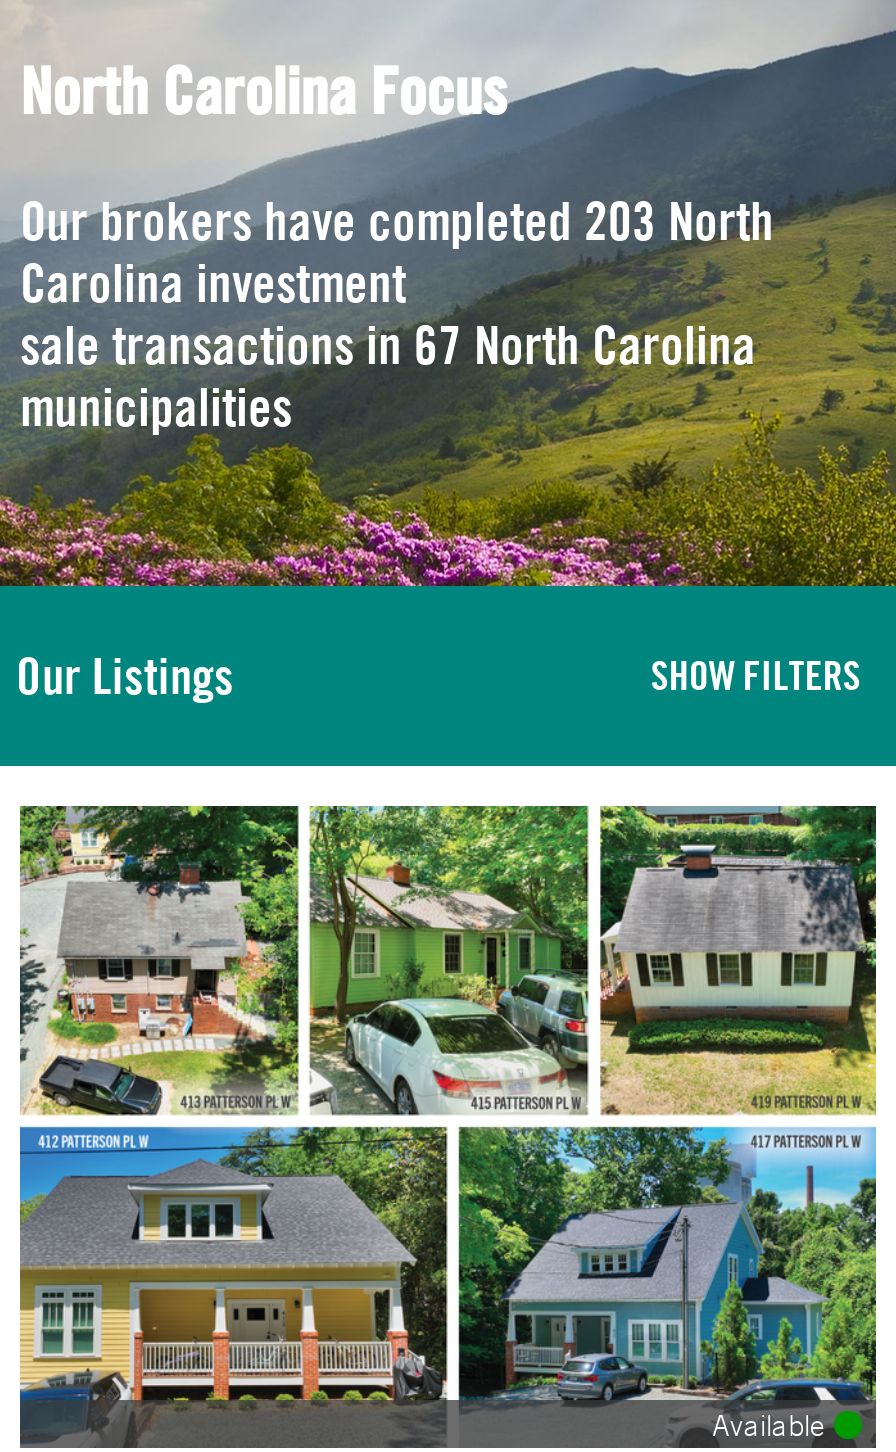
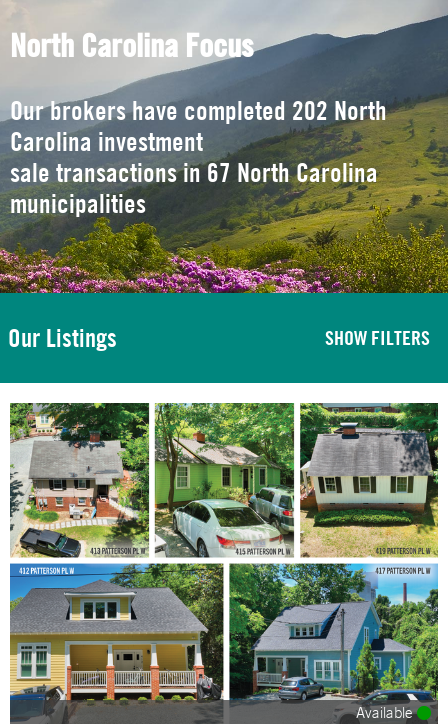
[20,190,774,252] Our brokers have completed 203 North -> [10,95,387,126] Our brokers have completed 202 North

